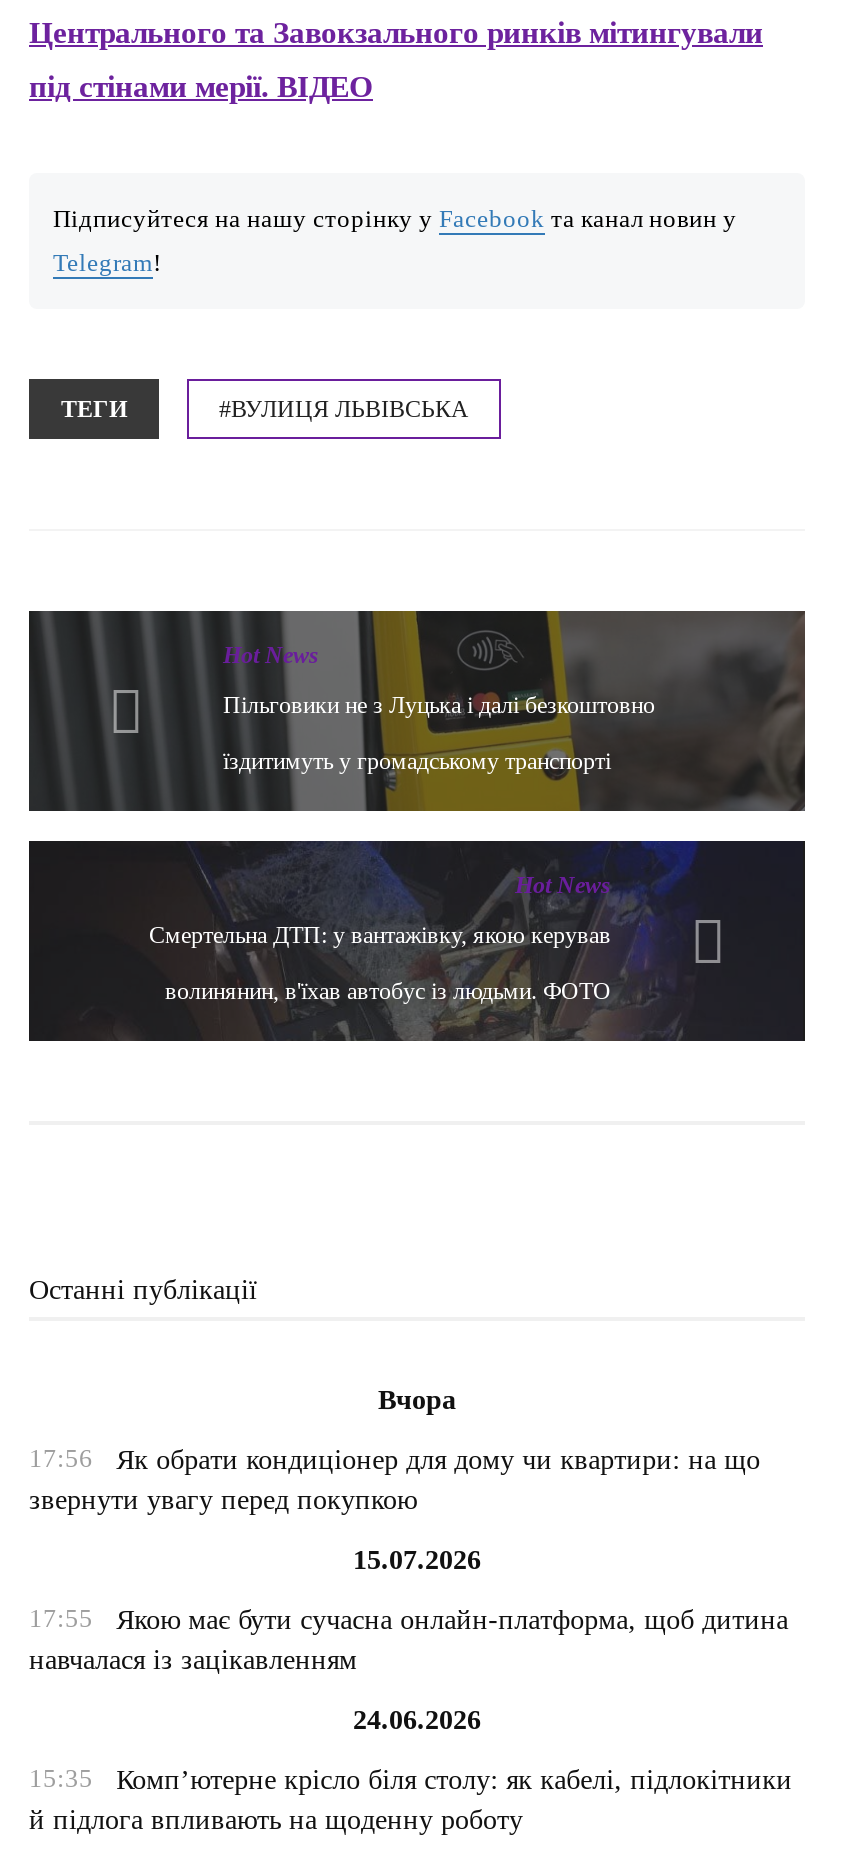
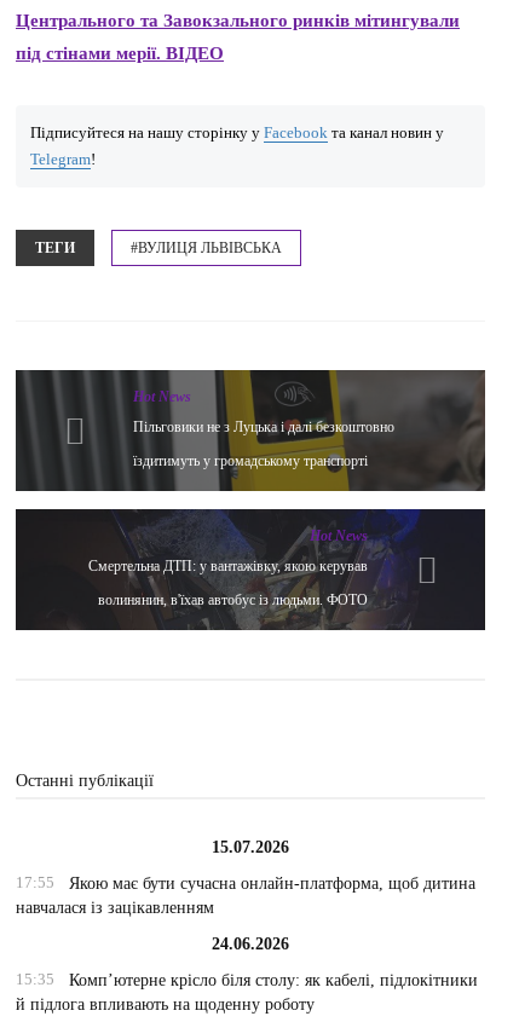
[29,1384,760,1514] Вчора | 17:56 | Як обрати кондиціонер для дому чи квартири: на що | звернути увагу перед покупкою -> none

